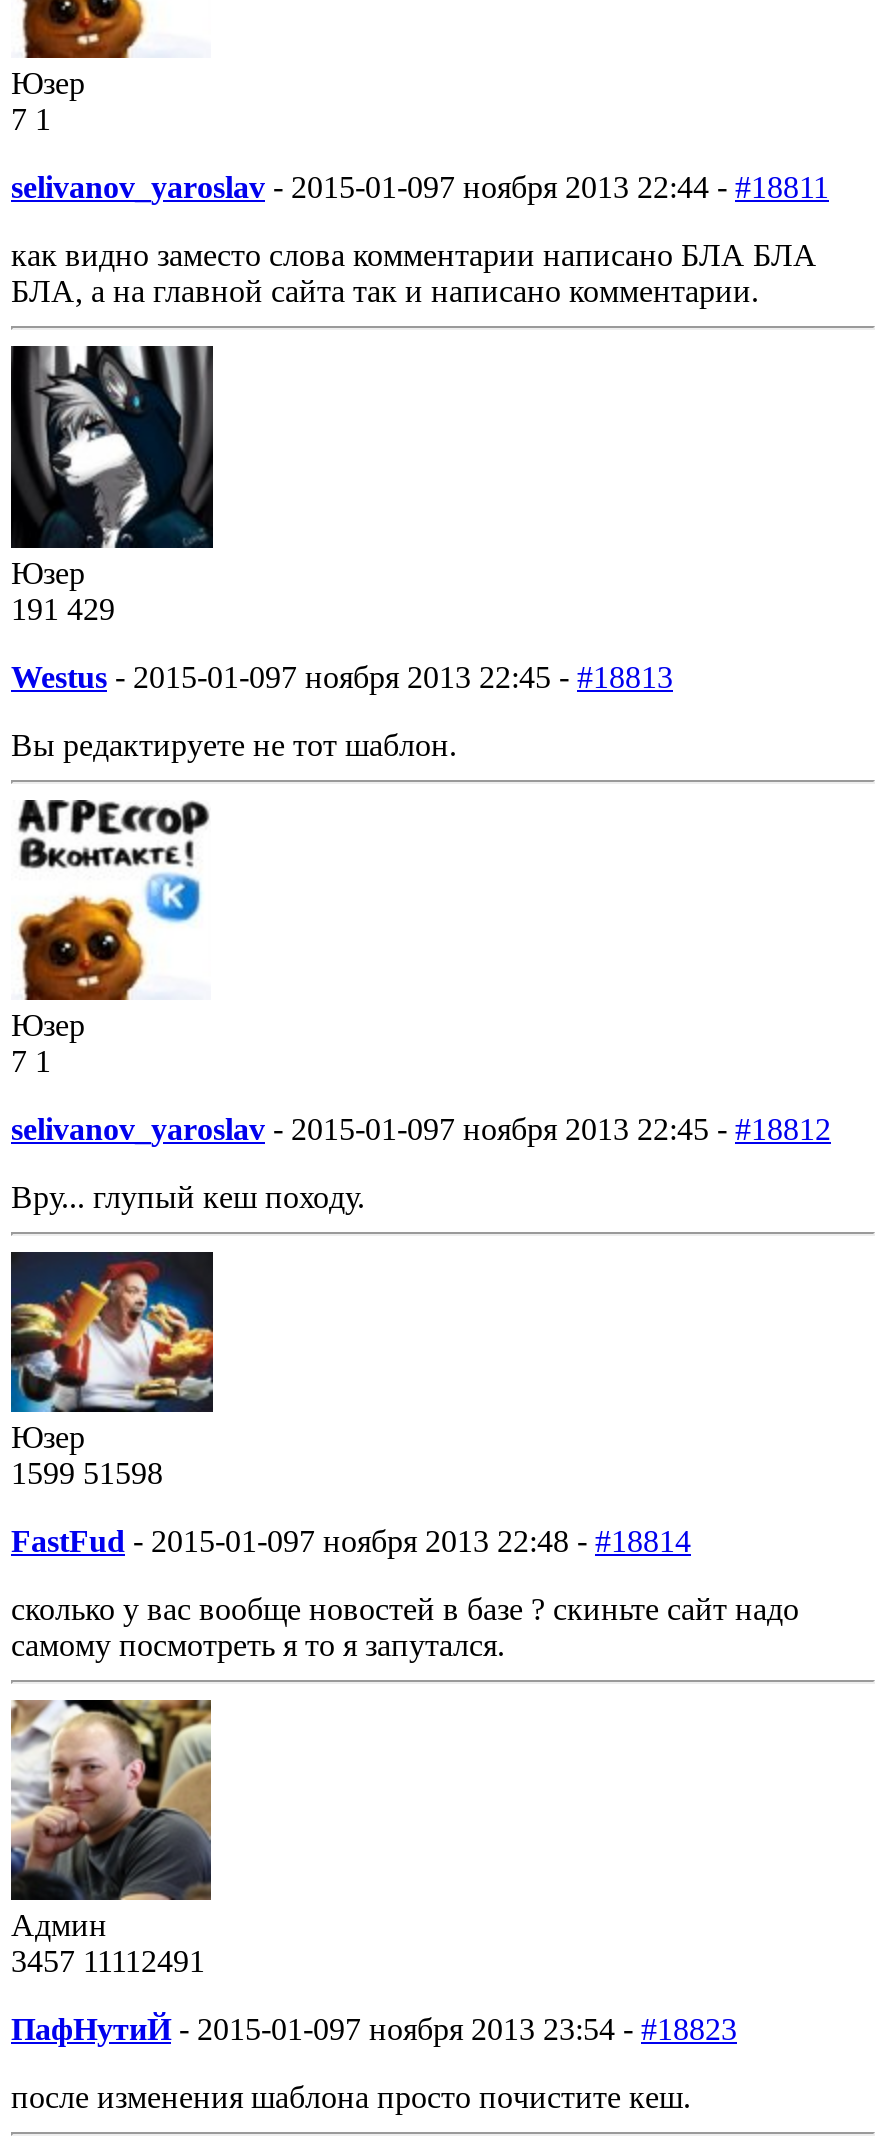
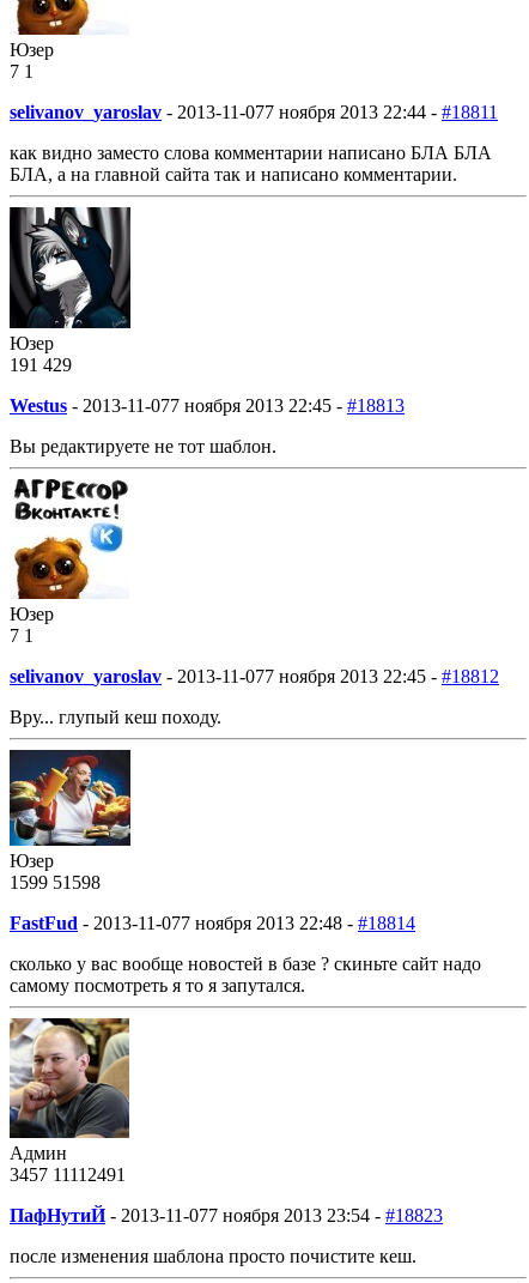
[11,170,829,204] selivanov_yaroslav - 2015-01-097 ноября 2013 22:44 - #18811 -> [10,102,498,122] selivanov_yaroslav - 2013-11-077 ноября 2013 22:44 - #18811
[11,660,673,694] Westus - 2015-01-097 ноября 2013 22:45 - #18813 -> [10,395,405,415] Westus - 2013-11-077 ноября 2013 22:45 - #18813
[11,1112,831,1146] selivanov_yaroslav - 2015-01-097 ноября 2013 22:45 - #18812 -> [10,666,499,686] selivanov_yaroslav - 2013-11-077 ноября 2013 22:45 - #18812
[11,1524,691,1558] FastFud - 2015-01-097 ноября 2013 22:48 - #18814 -> [10,913,415,933] FastFud - 2013-11-077 ноября 2013 22:48 - #18814
[11,2012,737,2046] ПафНутиЙ - 2015-01-097 ноября 2013 23:54 - #18823 -> [10,1205,443,1225] ПафНутиЙ - 2013-11-077 ноября 2013 23:54 - #18823

